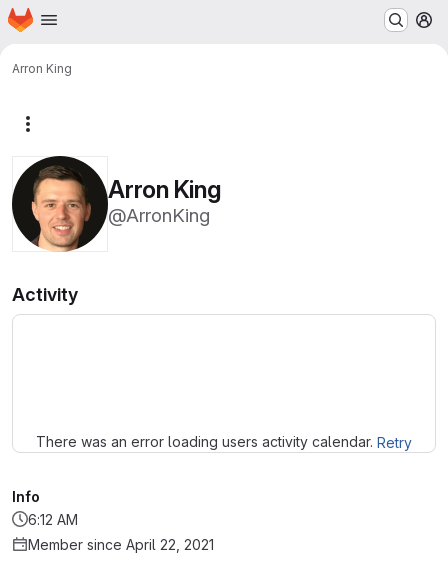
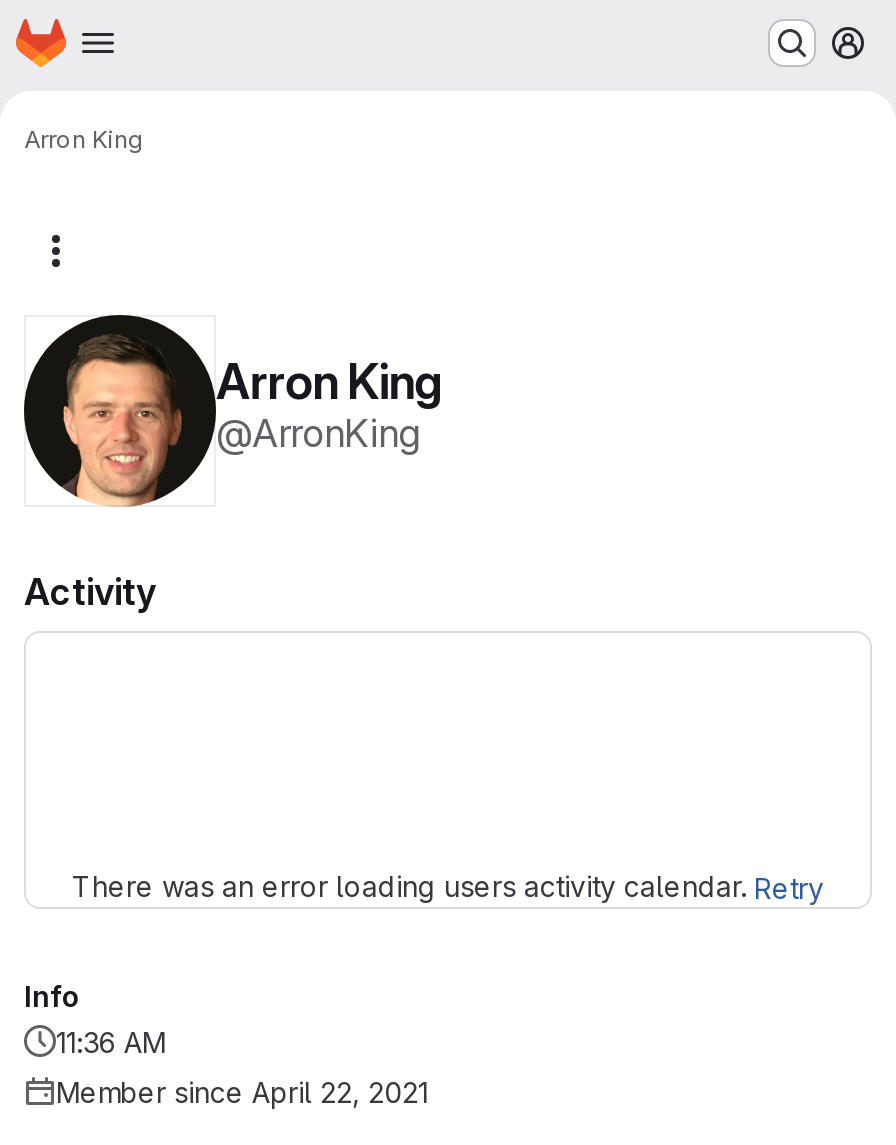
[28,511,78,528] 6:12 AM -> [56,1025,166,1059] 11:36 AM

